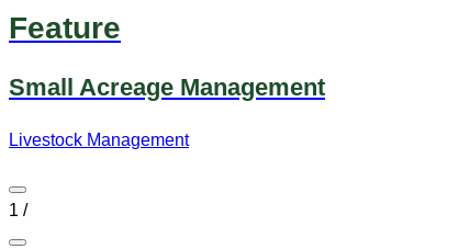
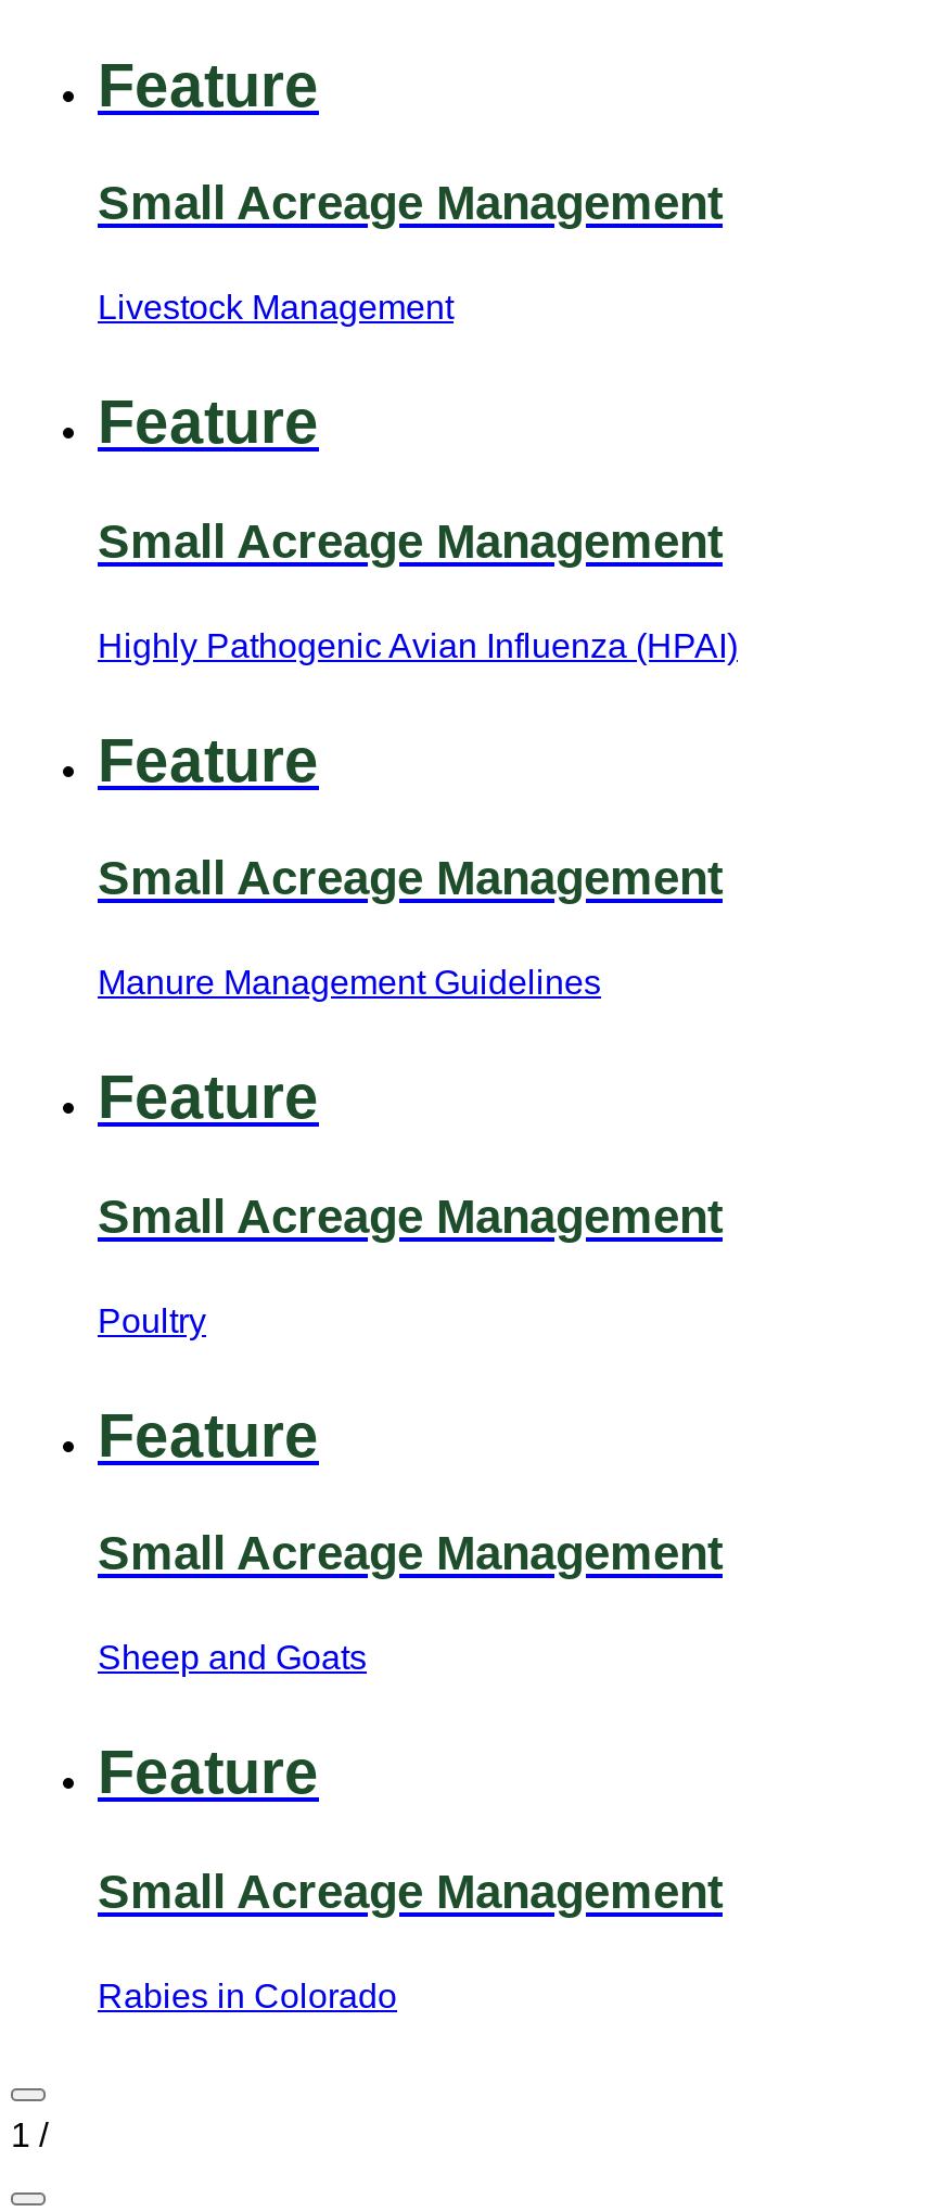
none -> [98,389,738,2013] Feature | Small Acreage Management | Highly Pathogenic Avian Influenza (HPAI) | Feature | Small Acreage Management | Manure Management Guidelines | Feature | Small Acreage Management | Poultry | Feature | Small Acreage Management | Sheep and Goats | Feature | Small Acreage Management | Rabies in Colorado

